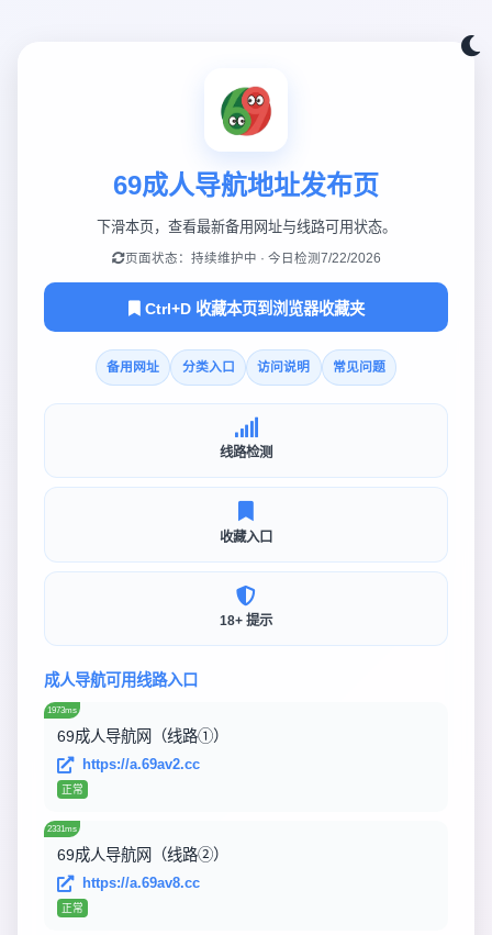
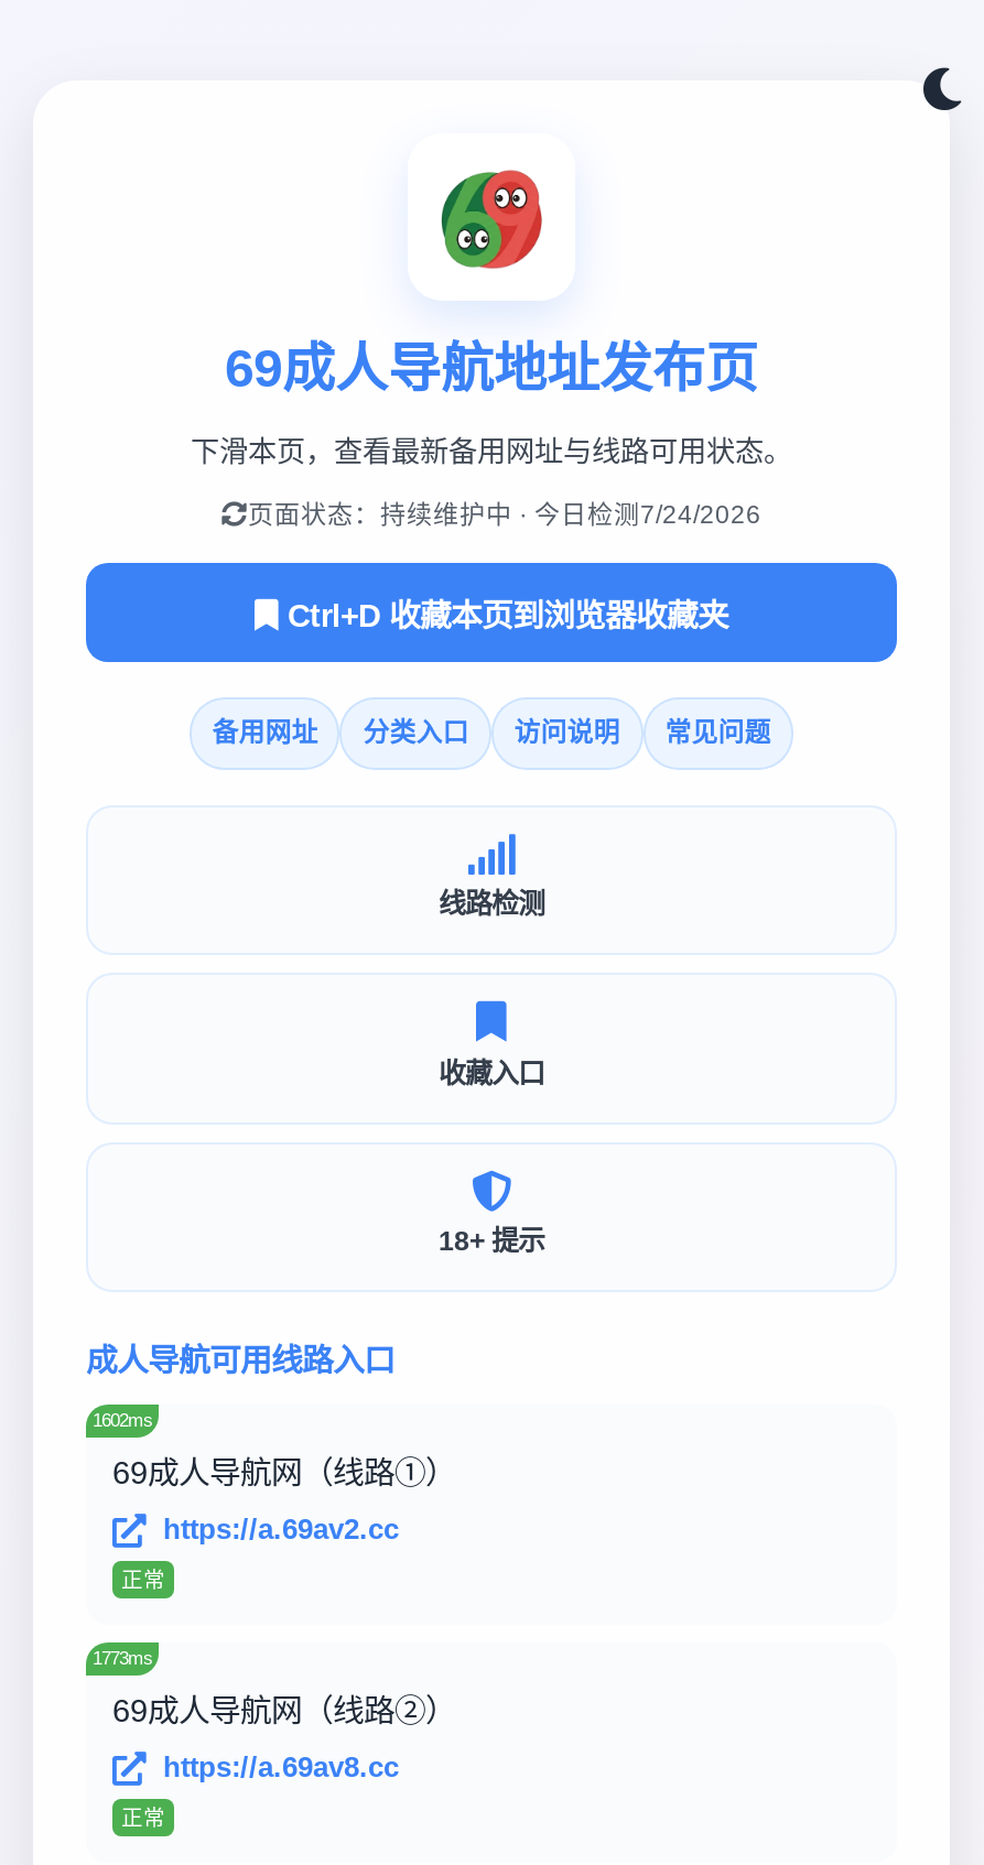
[125,251,381,265] 页面状态：持续维护中 · 今日检测7/22/2026 -> [248,501,761,527] 页面状态：持续维护中 · 今日检测7/24/2026
[47,705,77,716] 1973ms -> [93,1410,152,1432] 1602ms
[47,823,77,834] 2331ms -> [93,1648,152,1670] 1773ms

